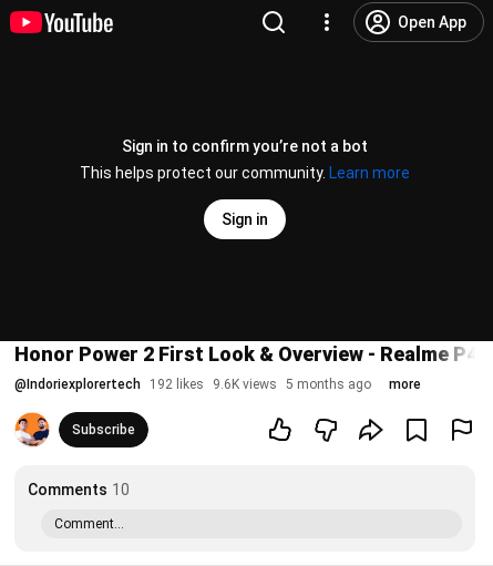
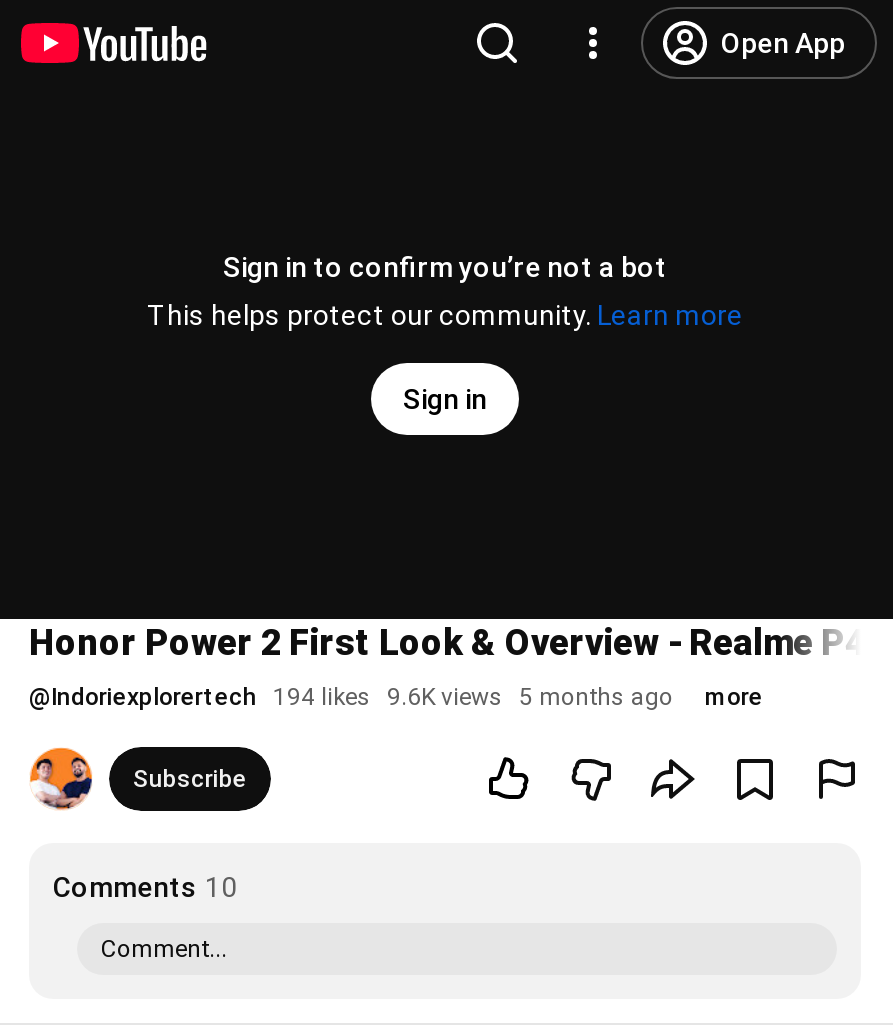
[14,377,371,392] @Indoriexplorertech 192 likes 9.6K views 5 months ago -> [29,683,673,711] @Indoriexplorertech 194 likes 9.6K views 5 months ago

